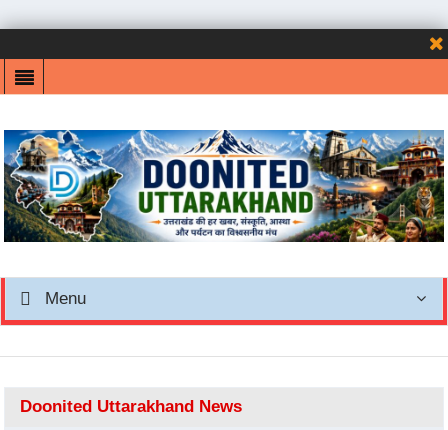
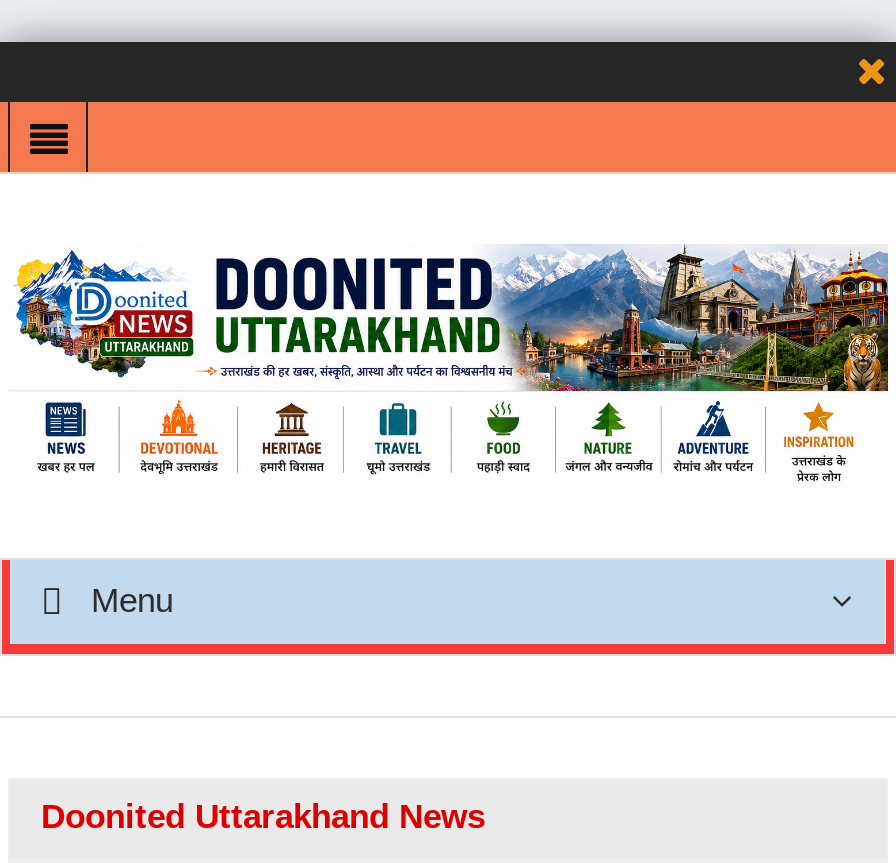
[3,129,445,243] [image] -> [8,244,888,484] [image]

